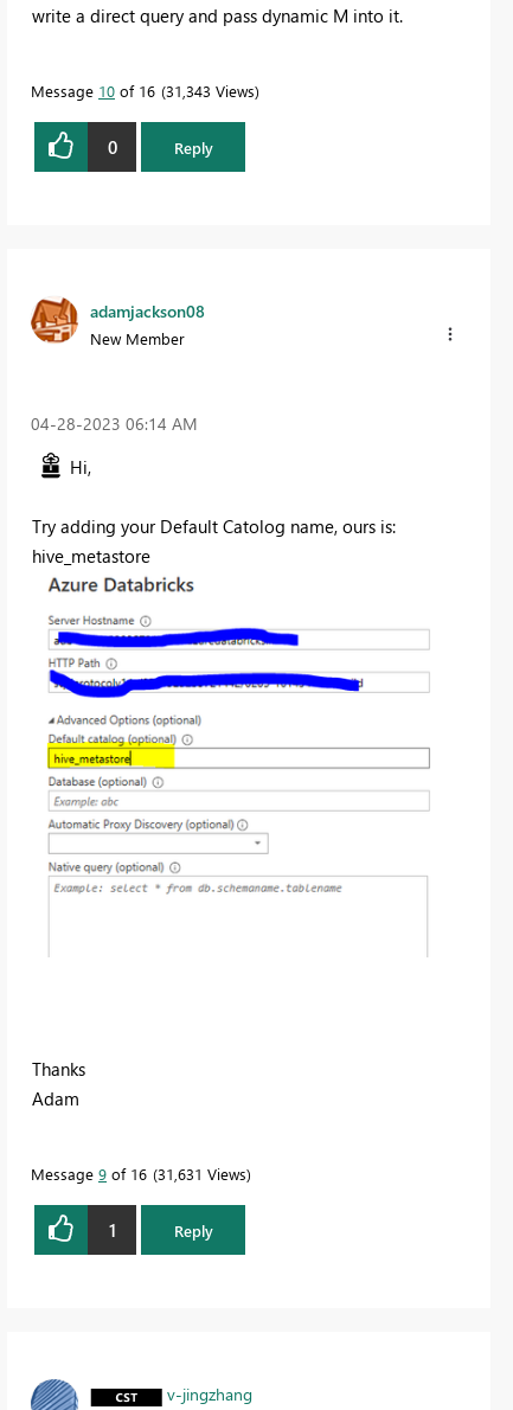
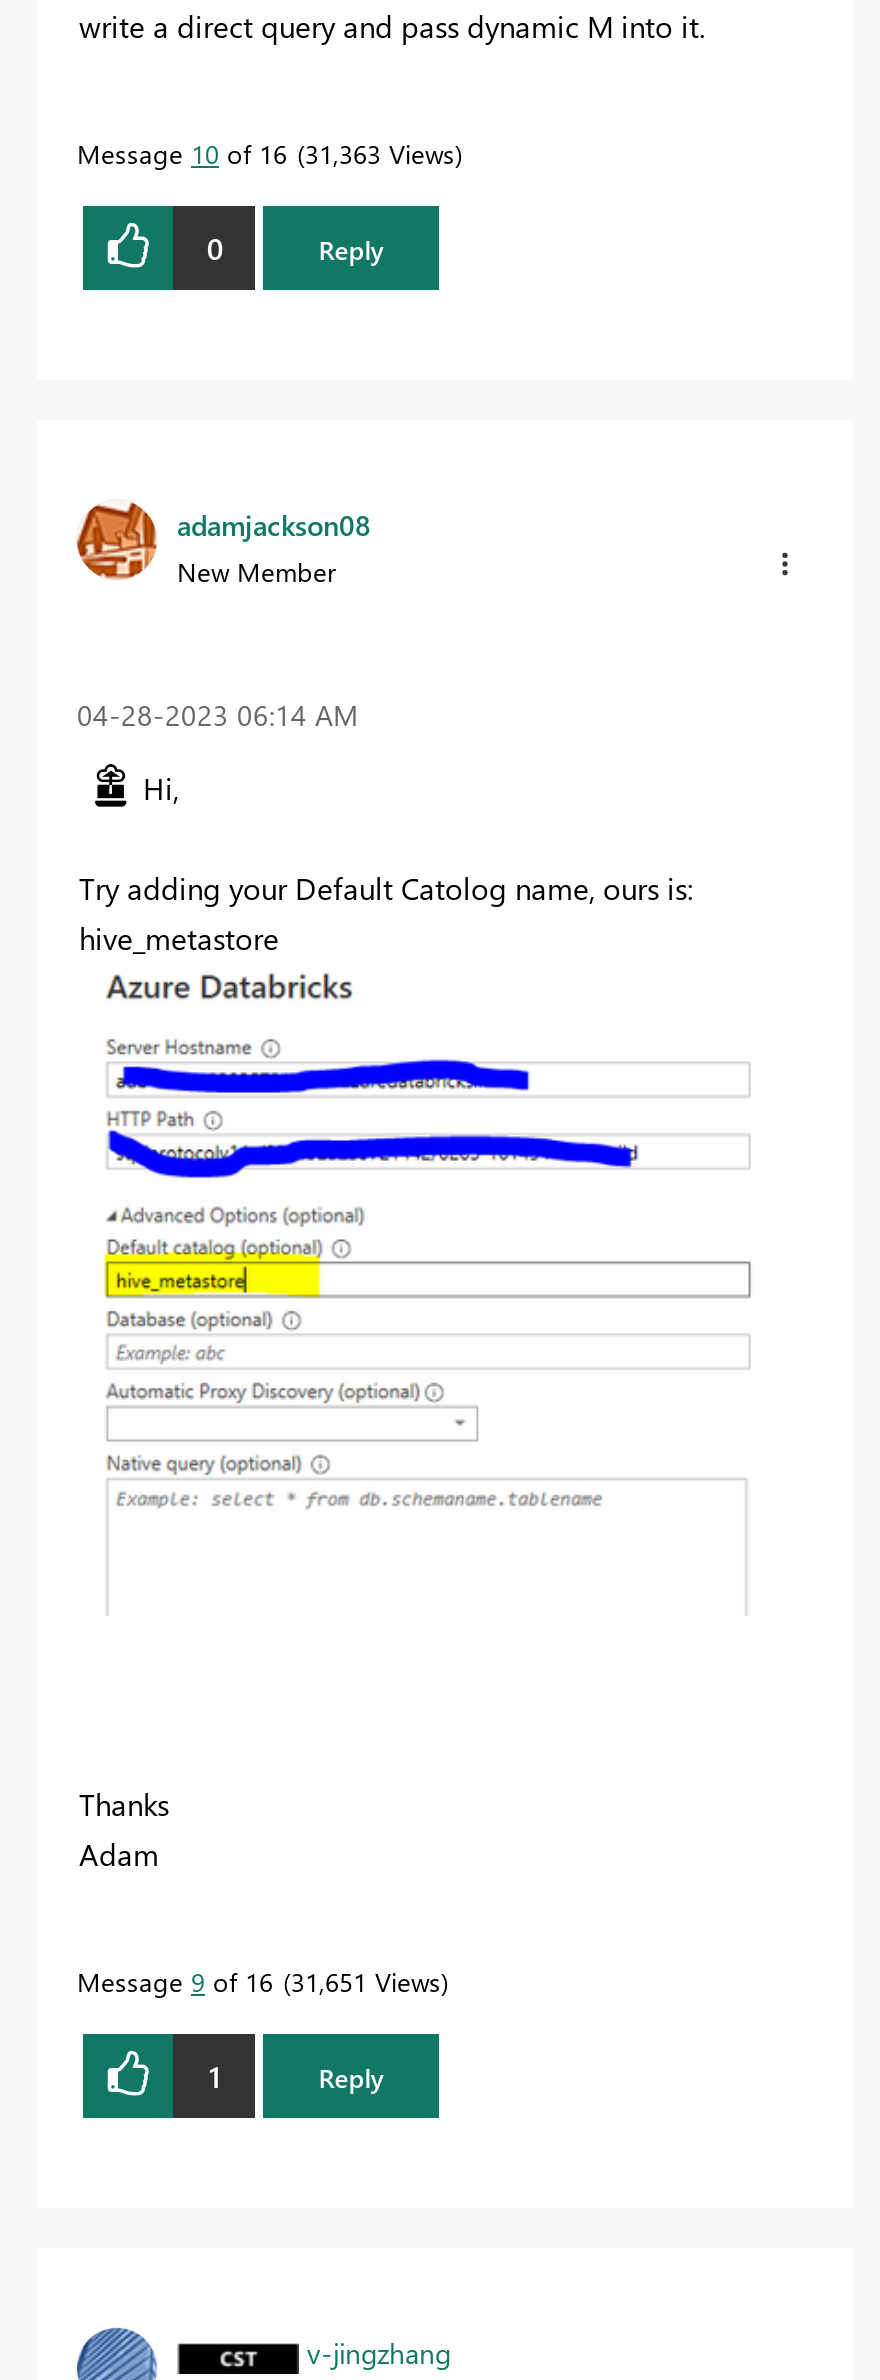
[31,81,255,101] Message 10 of 16 31,343 Views -> [77,136,455,170] Message 10 of 16 31,363 Views
[31,1164,246,1184] Message 9 of 16 31,631 Views -> [77,1964,441,1998] Message 9 of 16 31,651 Views

